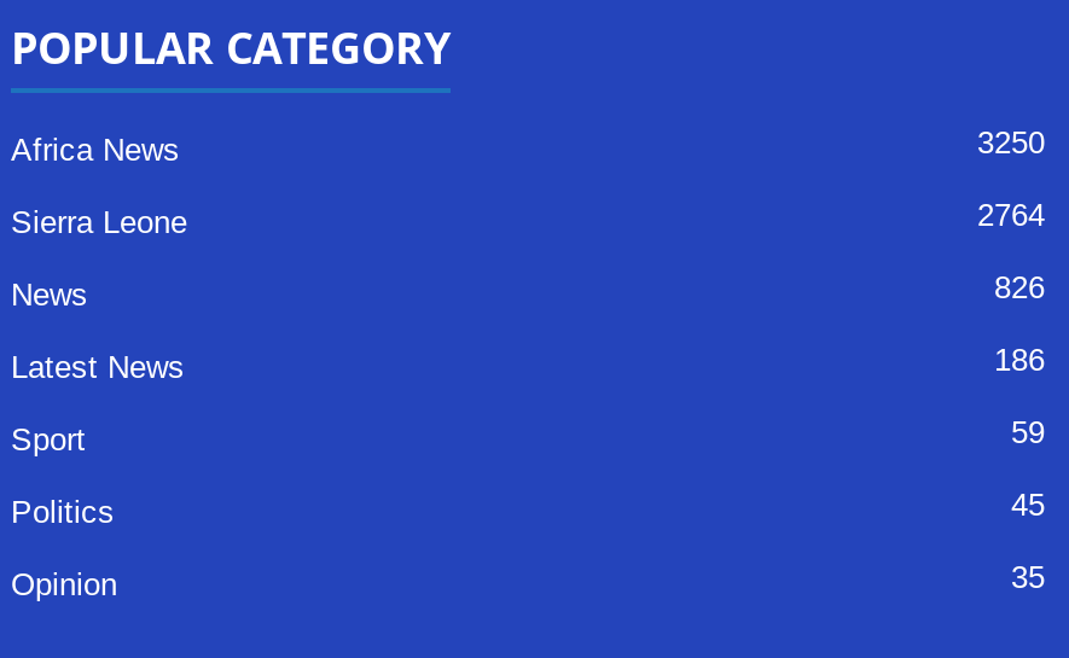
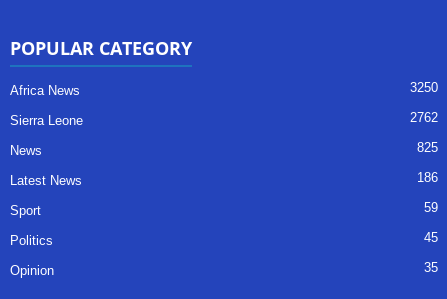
[977,197,1045,233] 2764 -> [410,110,438,125] 2762
[994,270,1045,306] 826 -> [417,140,438,155] 825

